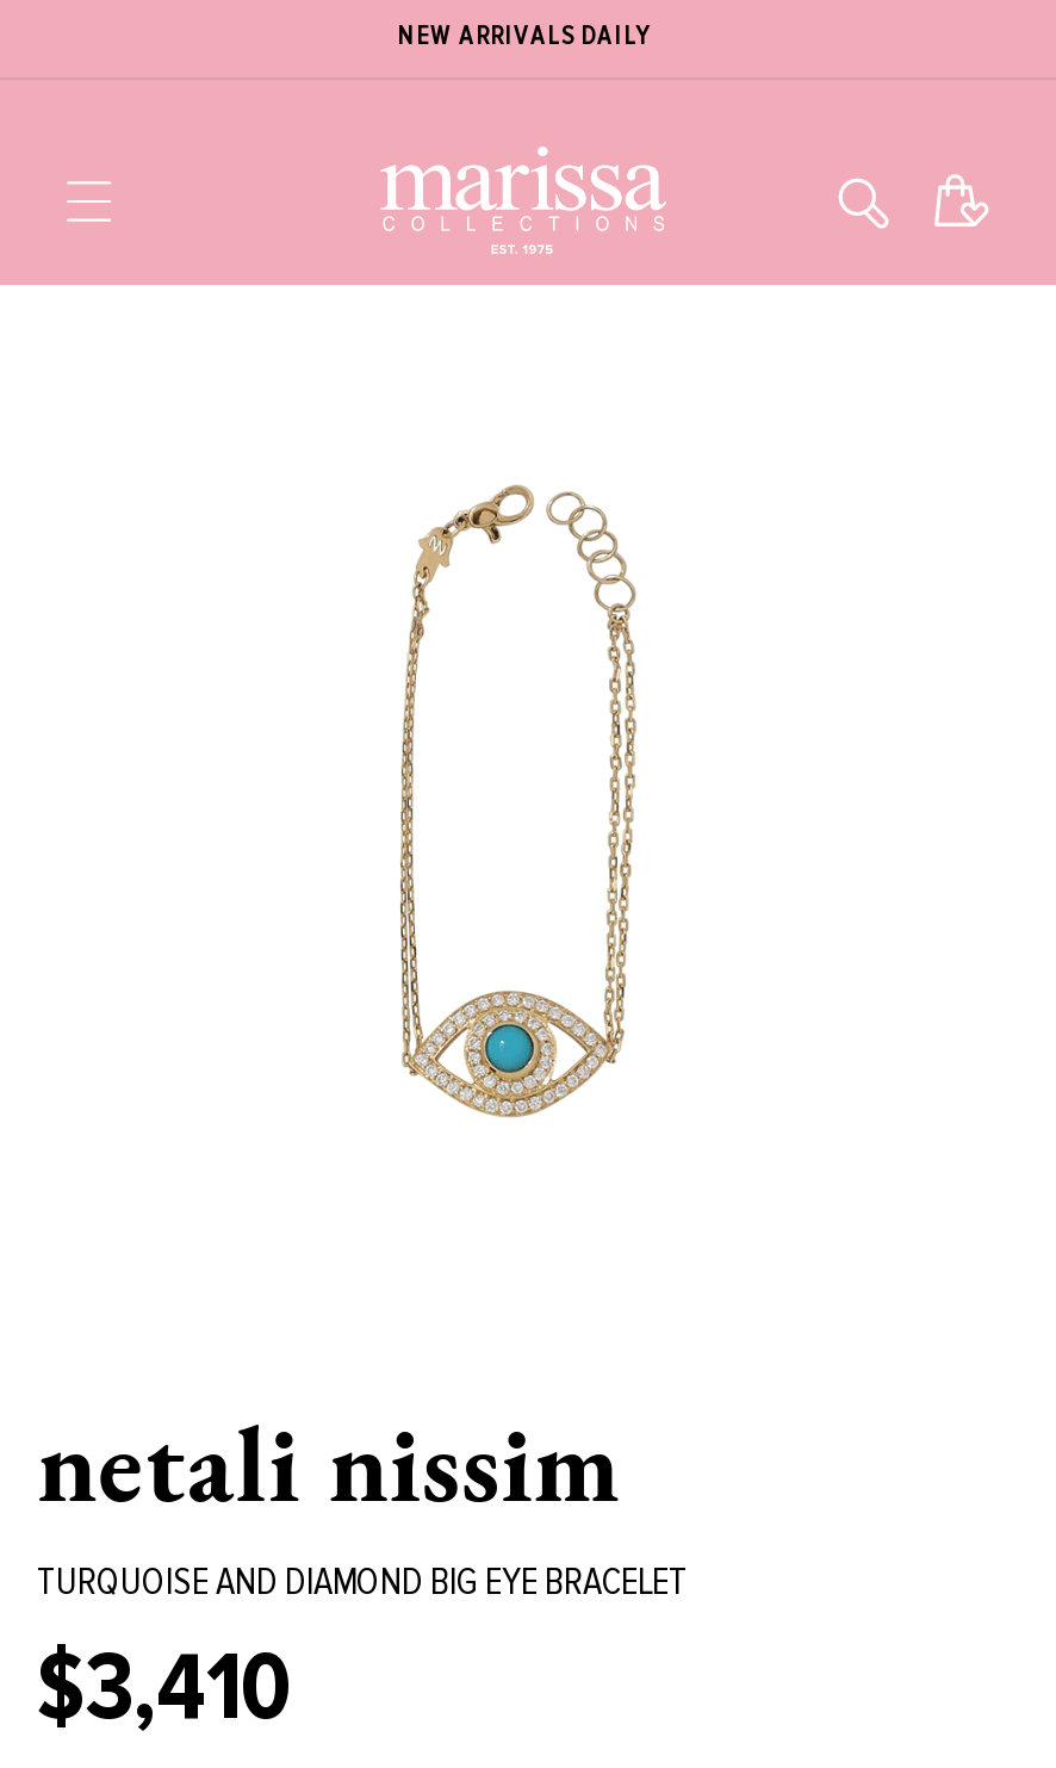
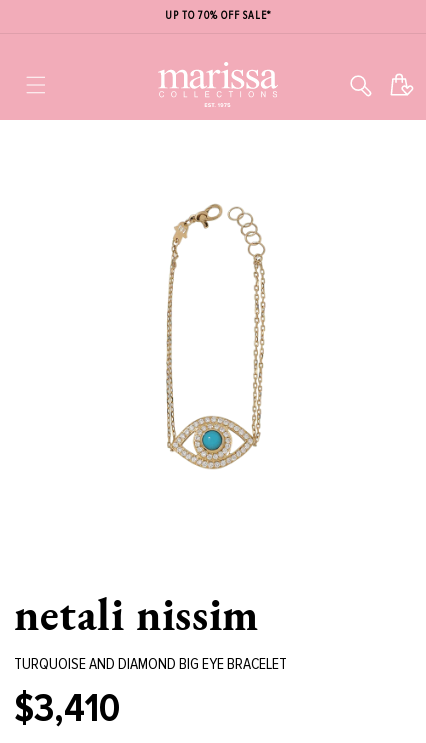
[397,20,650,51] NEW ARRIVALS DAILY -> [165,9,271,22] UP TO 70% OFF SALE*

